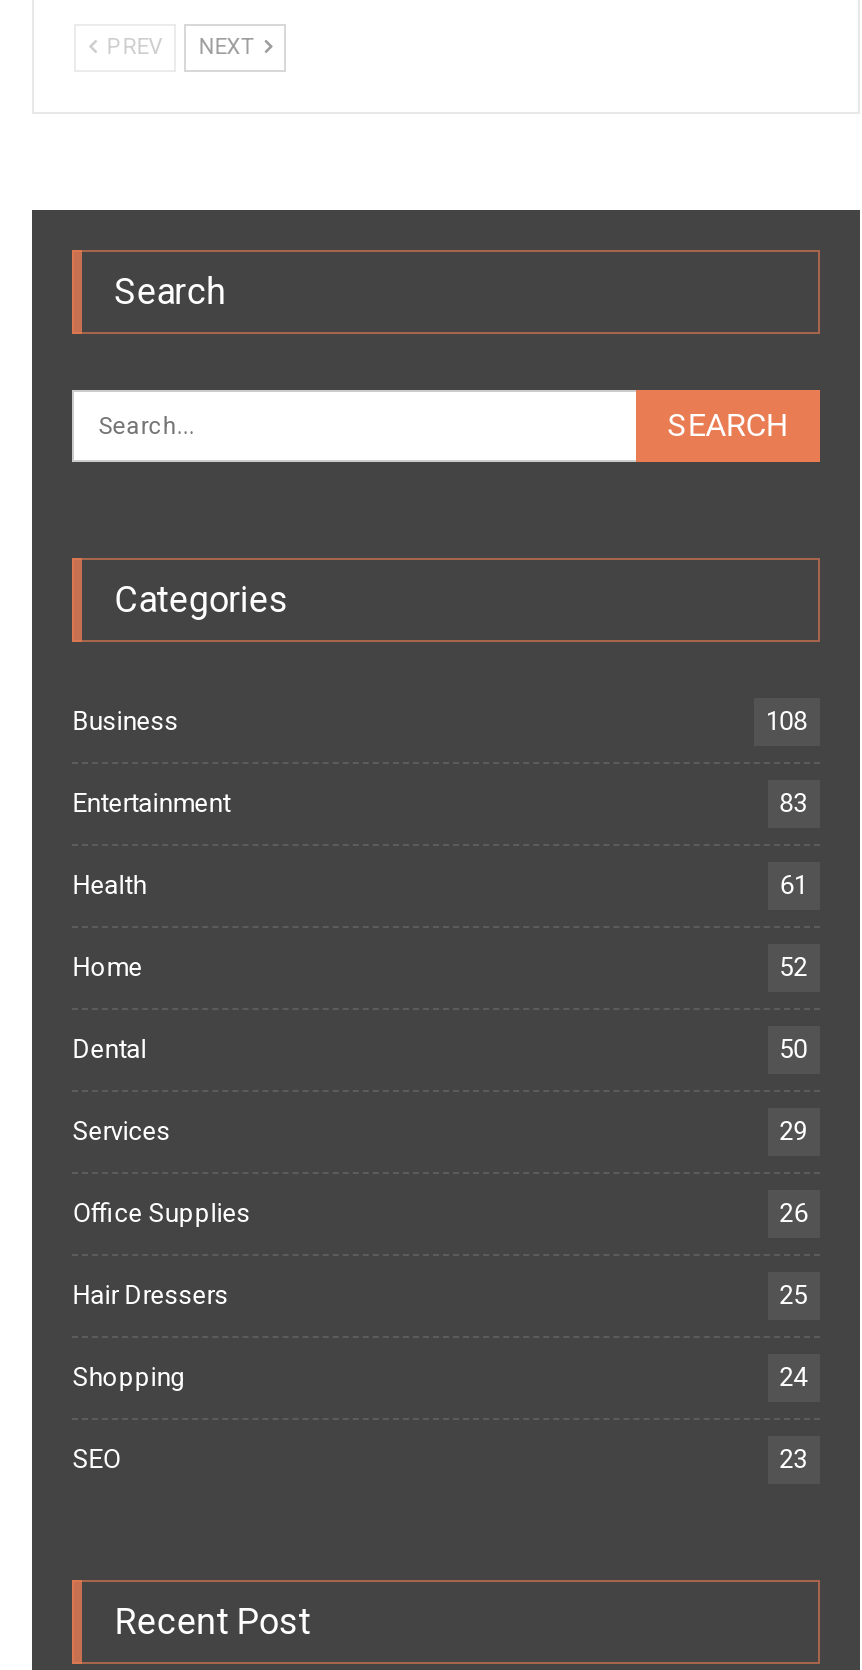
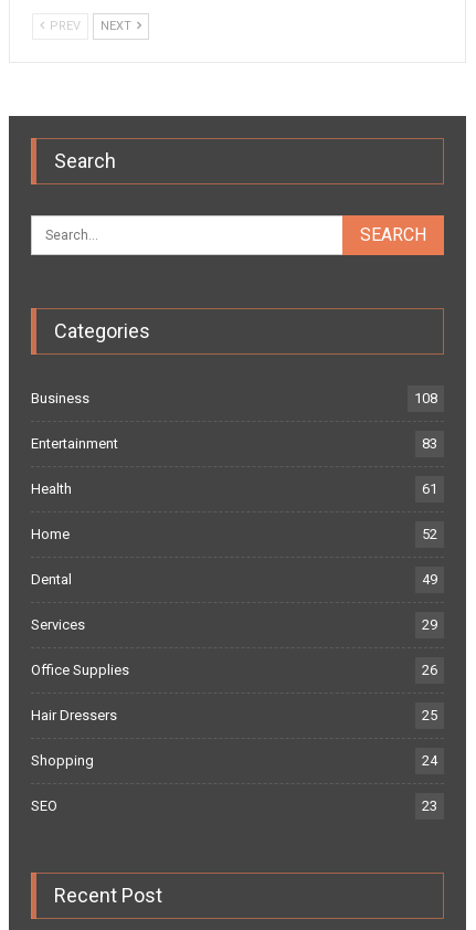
[780,1035,808,1065] 50 -> [422,571,437,588] 49

